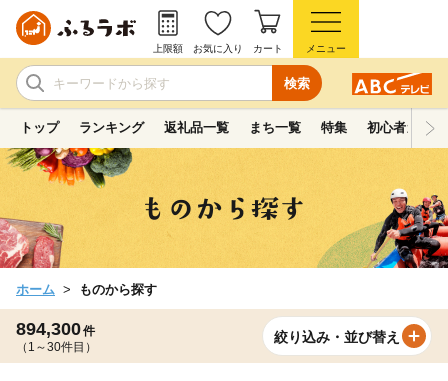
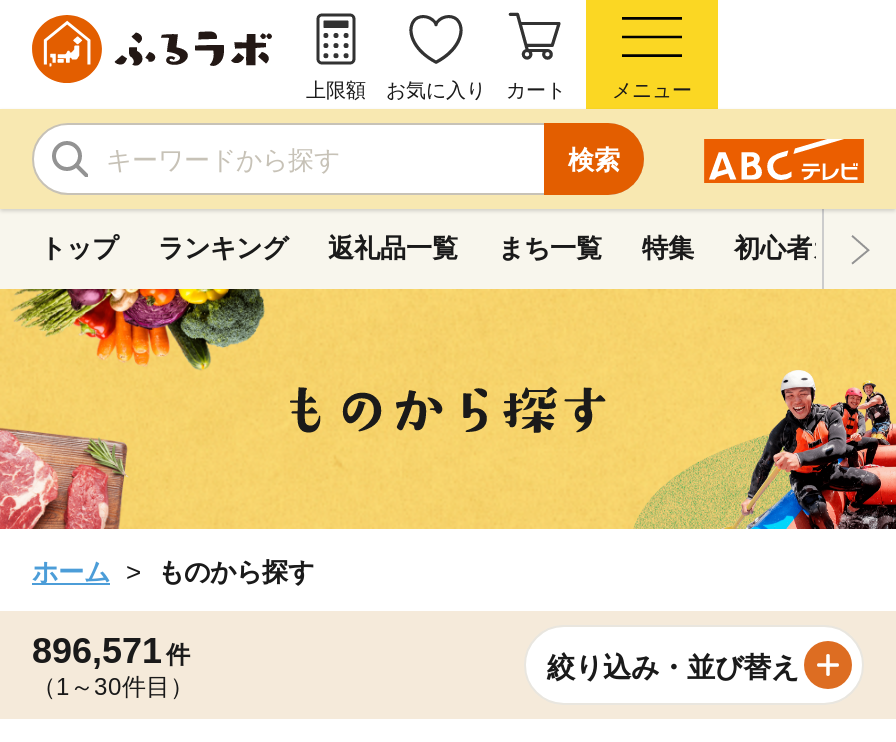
[16,319,95,339] 894,300 件 -> [32,631,190,671] 896,571 件

